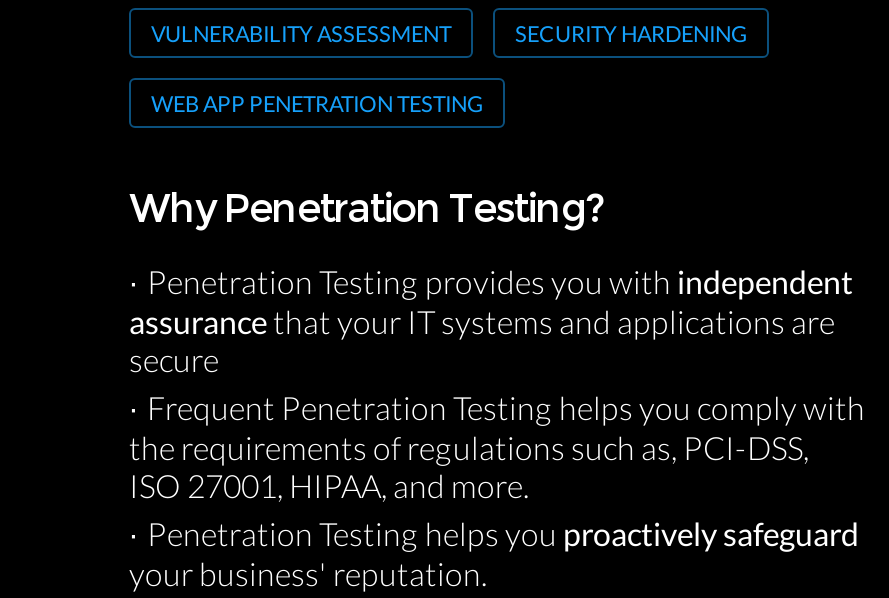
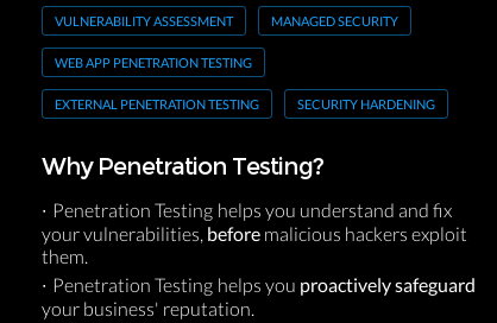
moved [515,20,747,46] -> [297,96,435,112]: SECURITY HARDENING
none -> [271,13,398,29] MANAGED SECURITY
none -> [55,96,259,112] EXTERNAL PENETRATION TESTING
moved [129,184,603,232] -> [42,152,323,181]: Why Penetration Testing?
[129,262,865,504] Penetration Testing provides you with independent | assurance that your IT systems and applications are | secure | Frequent Penetration Testing helps you comply with | the requirements of regulations such as, PCI-DSS, | ISO 27001, HIPAA, and more. -> [42,198,467,267] Penetration Testing helps you understand and fix | your vulnerabilities, before malicious hackers exploit | them.

